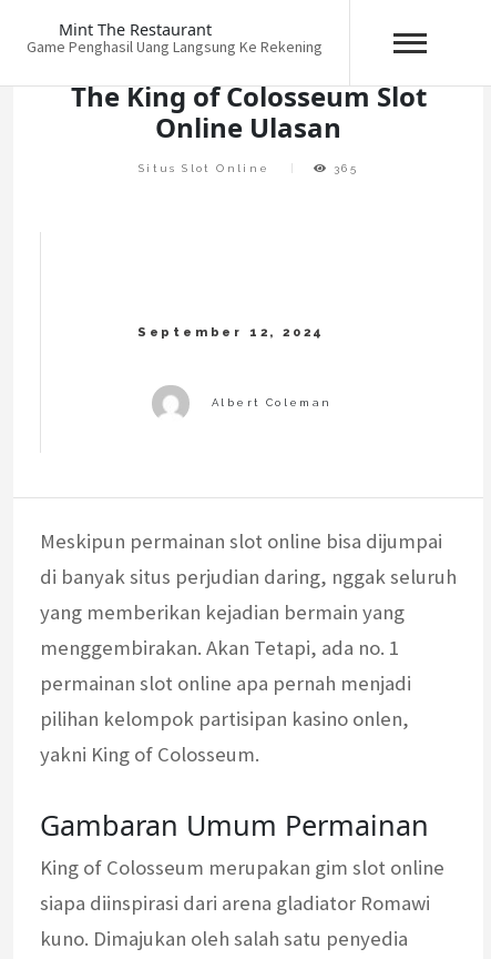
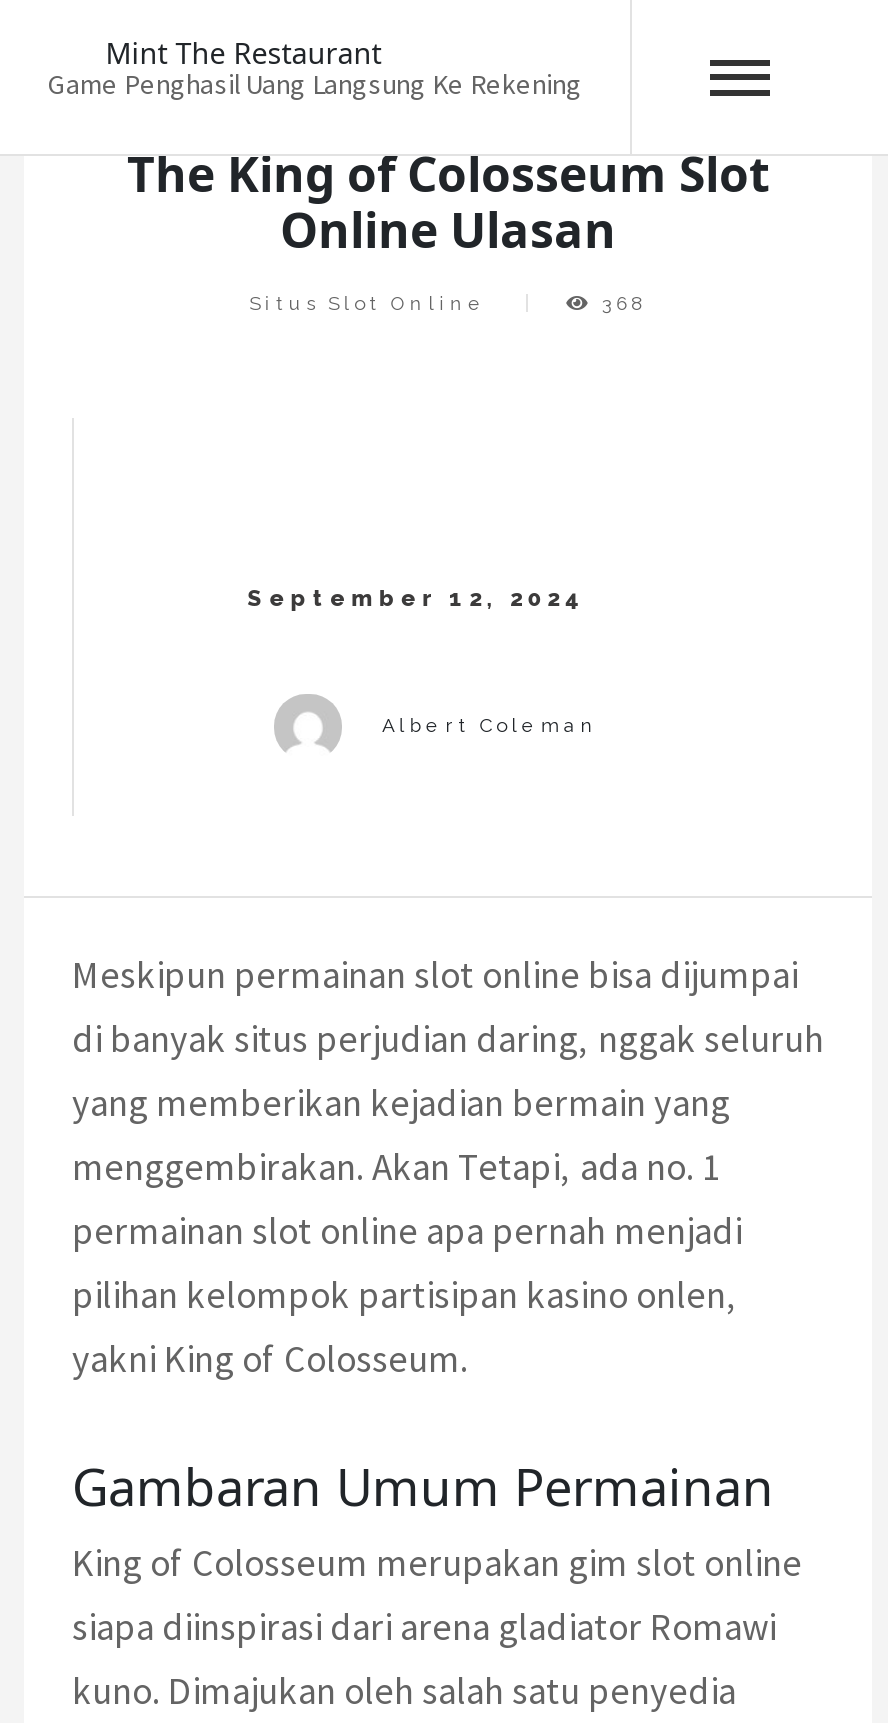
[329,162,358,174] 365 -> [593,292,646,314] 368

